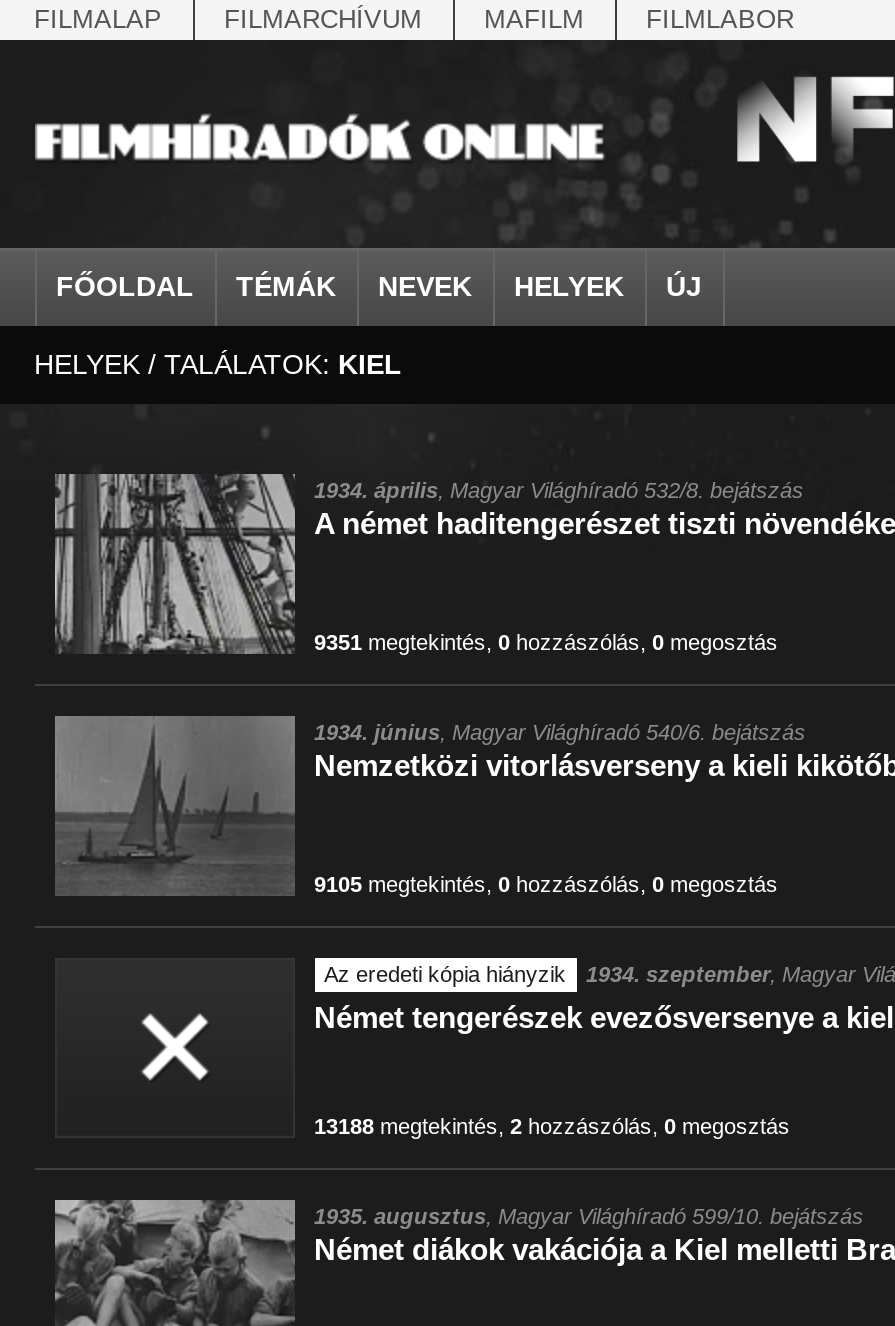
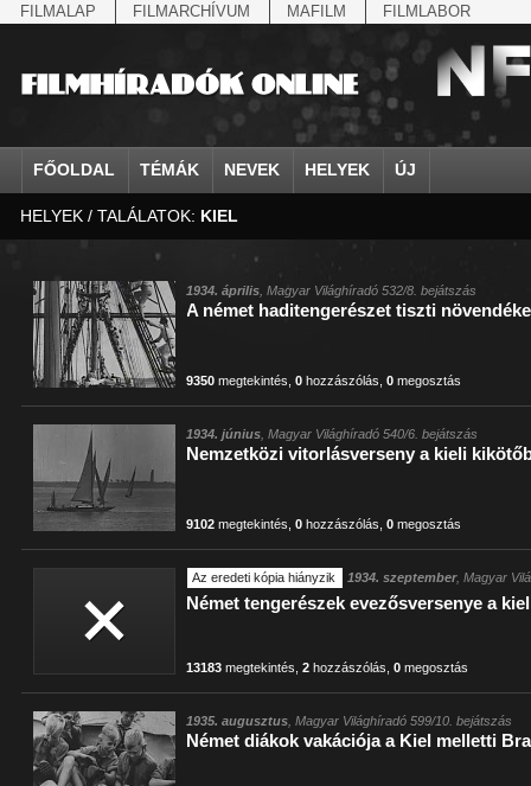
[314,630,778,654] 9351 megtekintés, 0 hozzászólás, 0 megosztás -> [187,373,462,388] 9350 megtekintés, 0 hozzászólás, 0 megosztás
[314,872,778,896] 9105 megtekintés, 0 hozzászólás, 0 megosztás -> [187,517,462,531] 9102 megtekintés, 0 hozzászólás, 0 megosztás
[314,1114,790,1138] 13188 megtekintés, 2 hozzászólás, 0 megosztás -> [187,660,469,675] 13183 megtekintés, 2 hozzászólás, 0 megosztás

